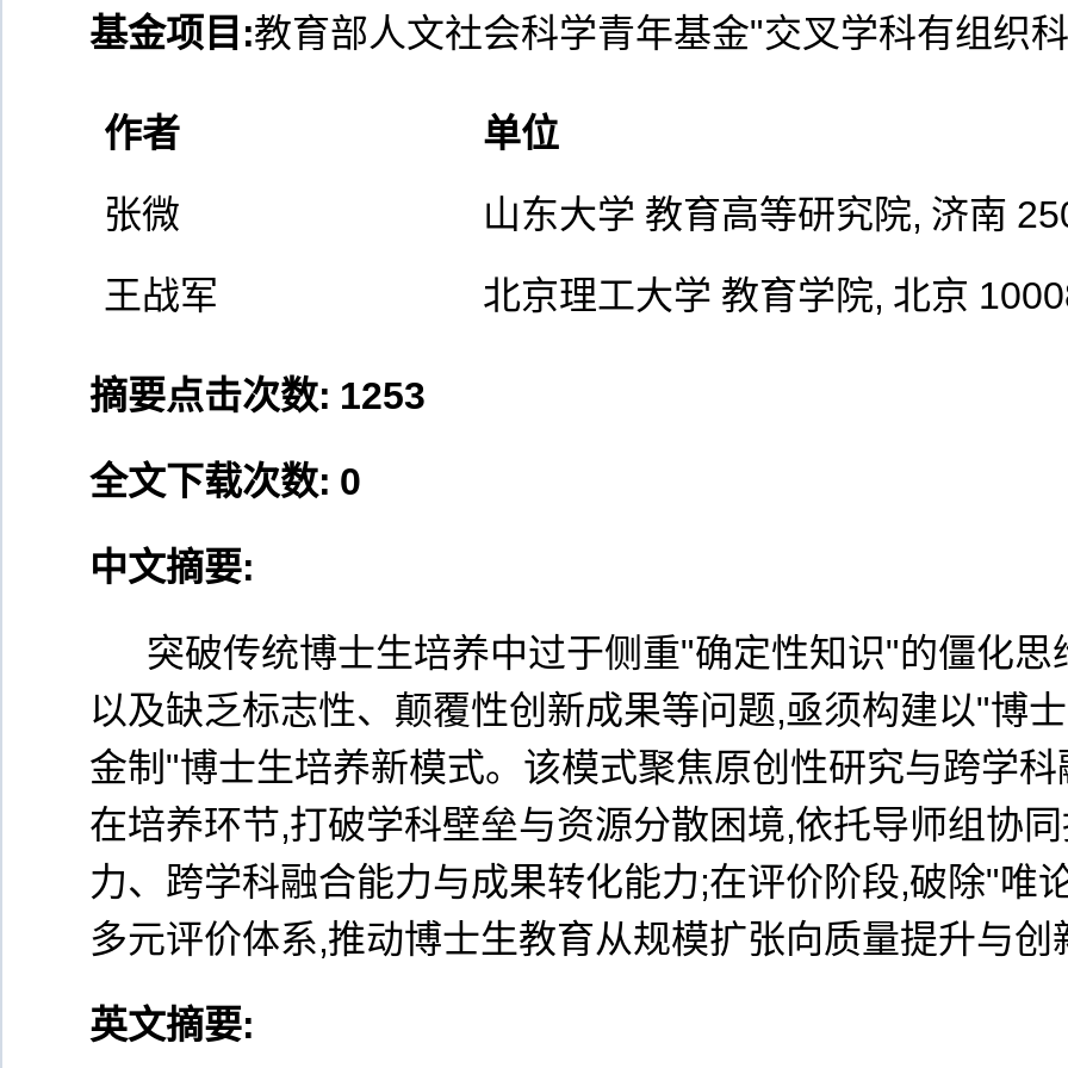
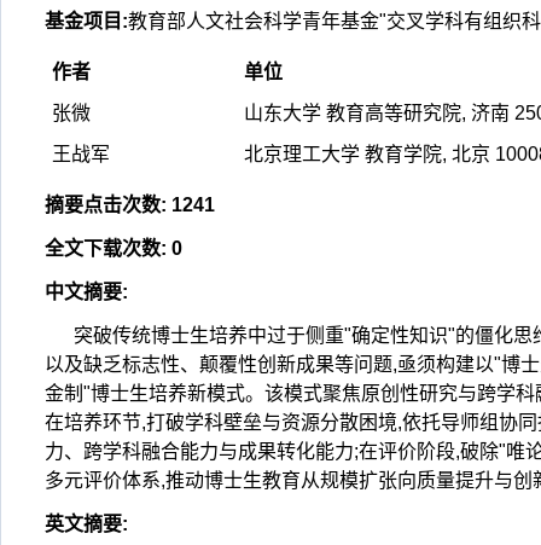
[89,375,426,416] 摘要点击次数: 1253 -> [45,195,216,215] 摘要点击次数: 1241

